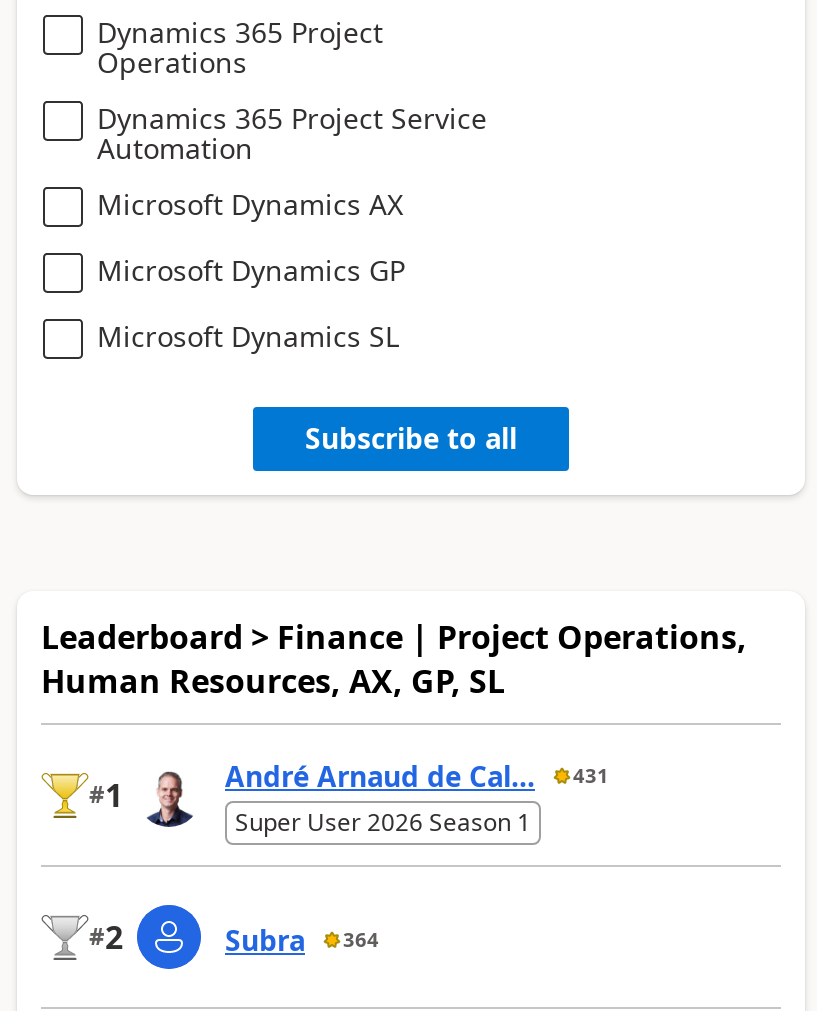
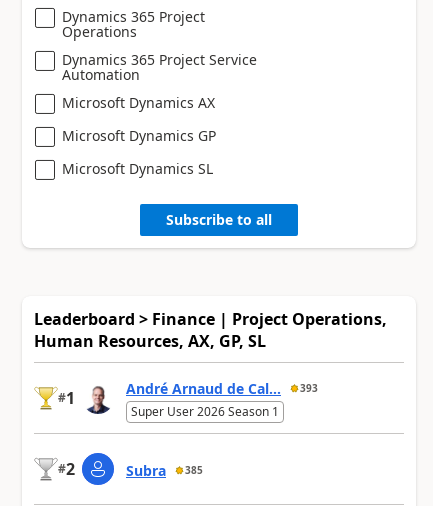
[225,757,609,795] André Arnaud de Cal... 431 -> [126,379,318,398] André Arnaud de Cal... 393
[225,921,379,959] Subra 364 -> [126,461,203,480] Subra 385

